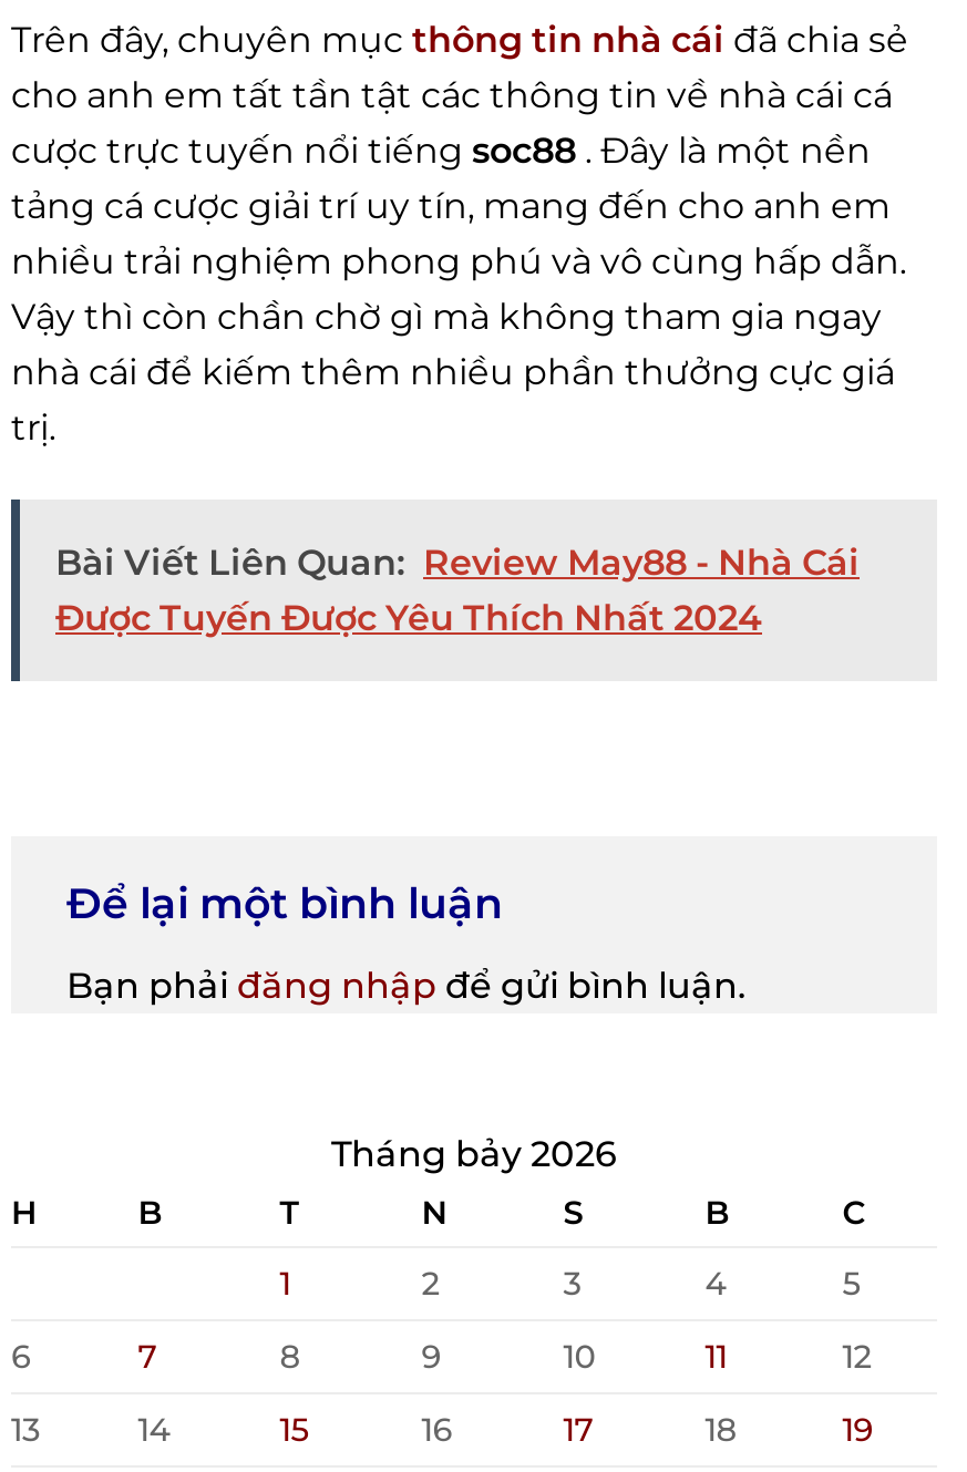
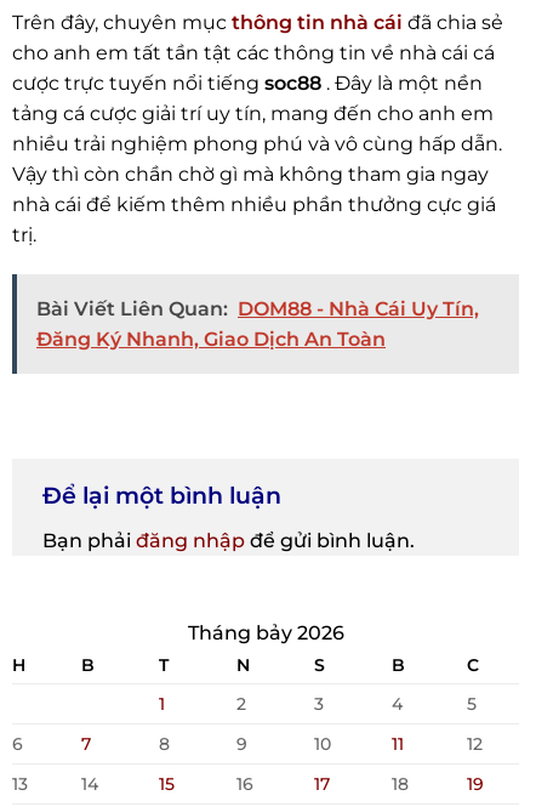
[55,543,860,640] Bài Viết Liên Quan: Review May88 - Nhà Cái | Được Tuyến Được Yêu Thích Nhất 2024 -> [36,298,479,351] Bài Viết Liên Quan: DOM88 - Nhà Cái Uy Tín, | Đăng Ký Nhanh, Giao Dịch An Toàn

